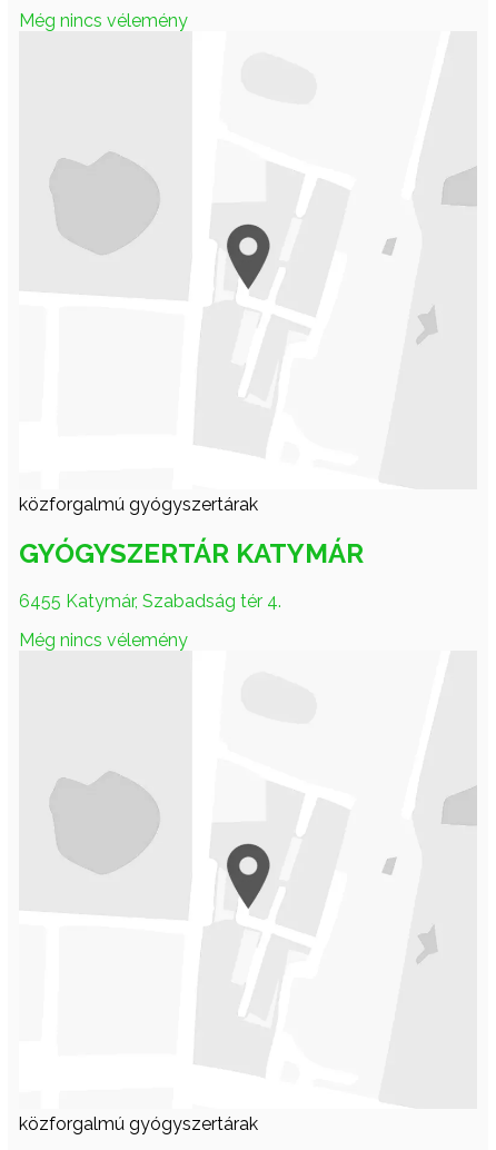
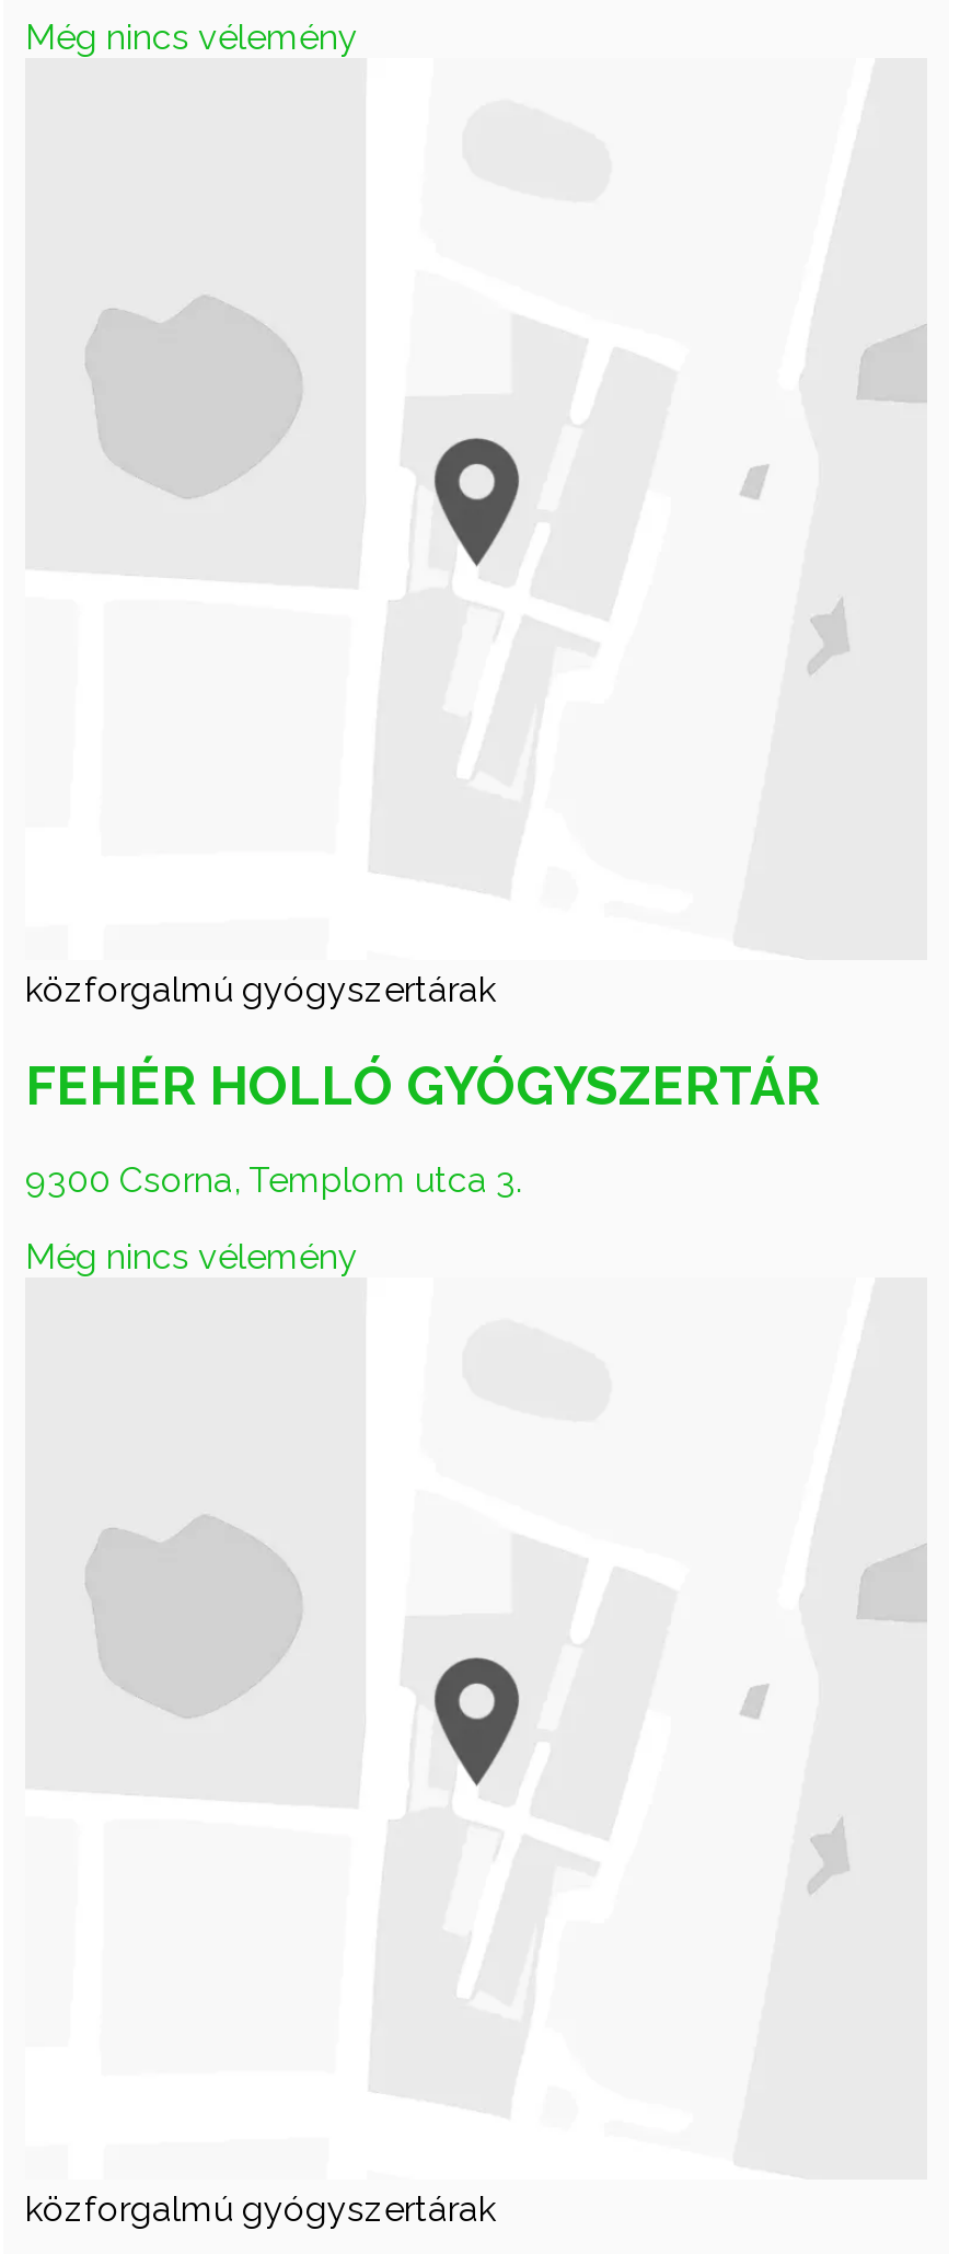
[19,537,364,569] GYÓGYSZERTÁR KATYMÁR -> [25,1053,820,1117] FEHÉR HOLLÓ GYÓGYSZERTÁR
[19,591,281,612] 6455 Katymár, Szabadság tér 4. -> [25,1160,522,1202] 9300 Csorna, Templom utca 3.

